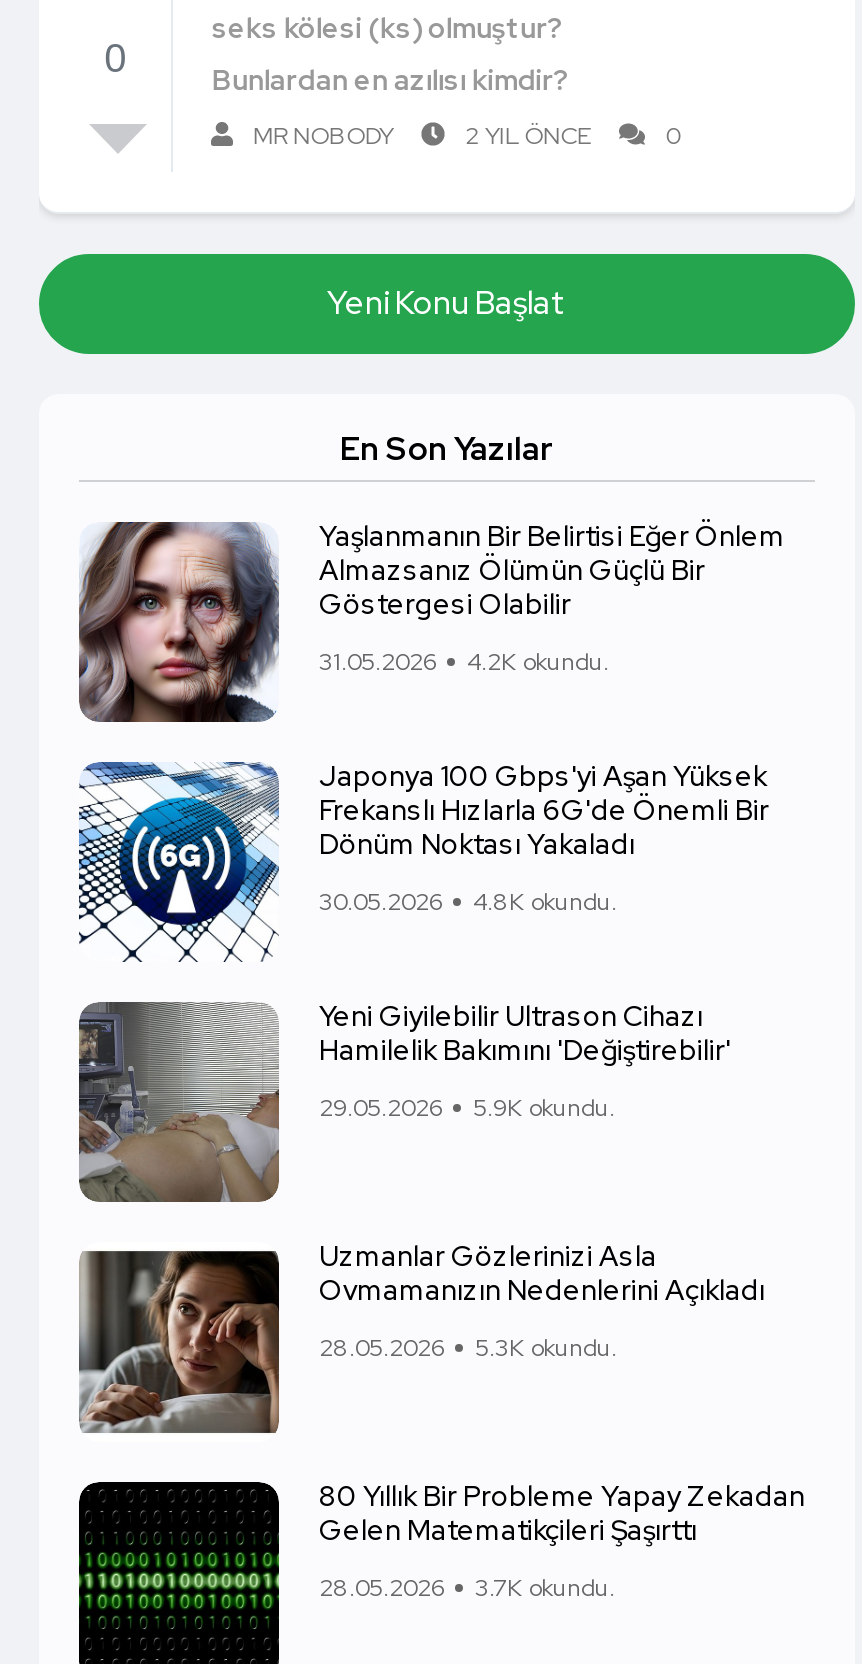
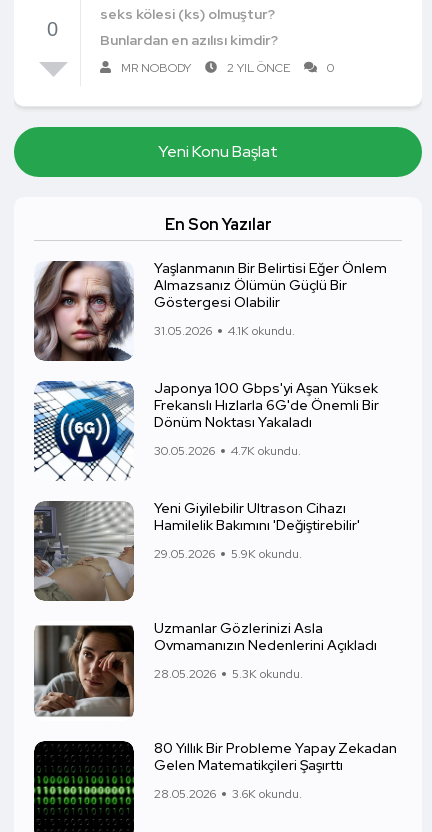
[319,645,609,677] 31.05.2026 4.2K okundu. -> [154,322,295,338] 31.05.2026 4.1K okundu.
[319,885,617,917] 30.05.2026 4.8K okundu. -> [154,442,301,458] 30.05.2026 4.7K okundu.
[319,1571,615,1603] 28.05.2026 3.7K okundu. -> [154,785,302,801] 28.05.2026 3.6K okundu.

